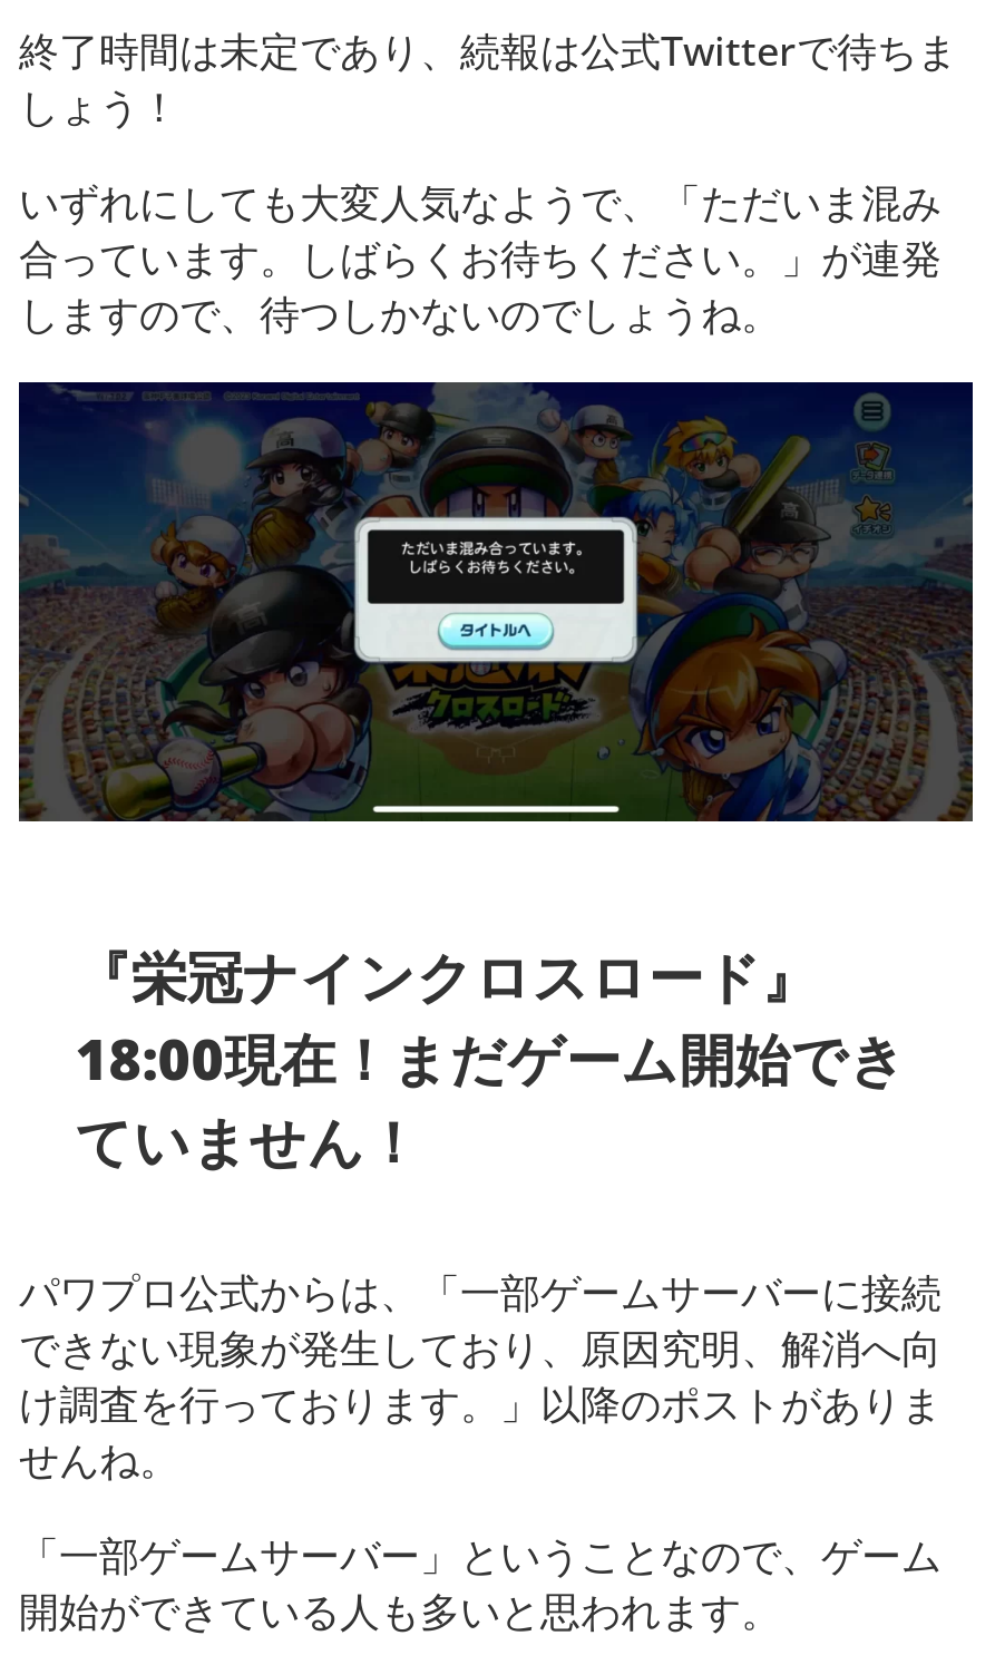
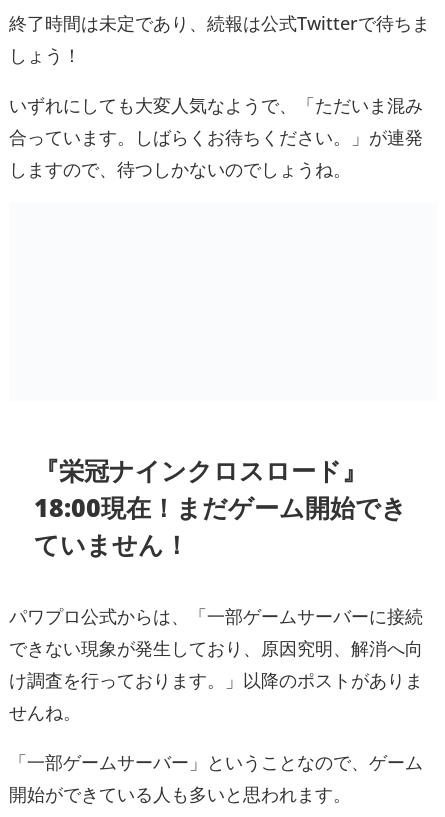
[17,380,975,824] [image] -> none

